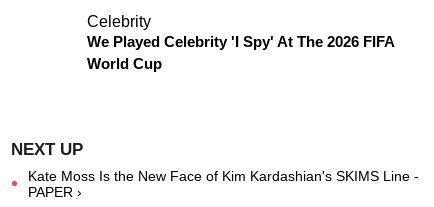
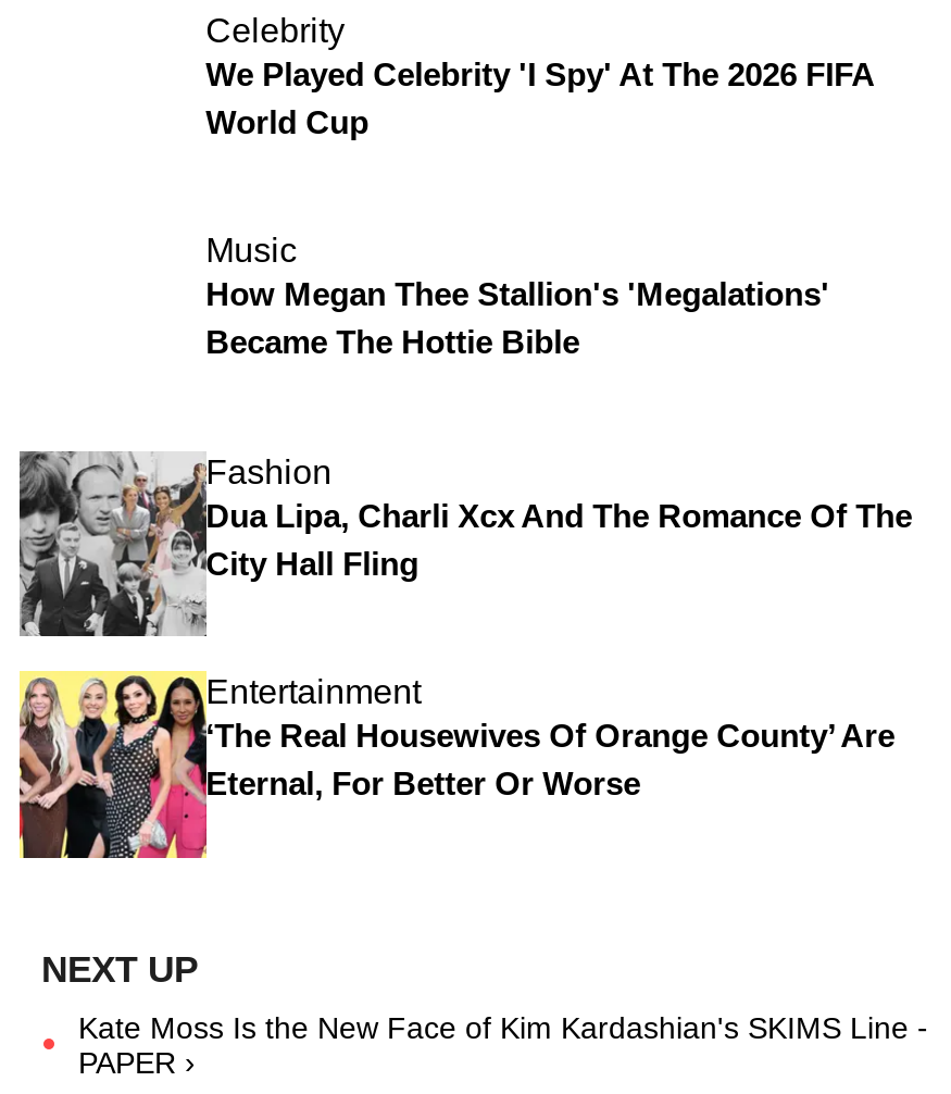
none -> [17,449,912,638] [image] | Fashion | Dua Lipa, Charli Xcx And The Romance Of The | City Hall Fling
none -> [17,669,895,860] [image] | Entertainment | ‘The Real Housewives Of Orange County’ Are | Eternal, For Better Or Worse
none -> [206,232,829,360] Music | How Megan Thee Stallion's 'Megalations' | Became The Hottie Bible

